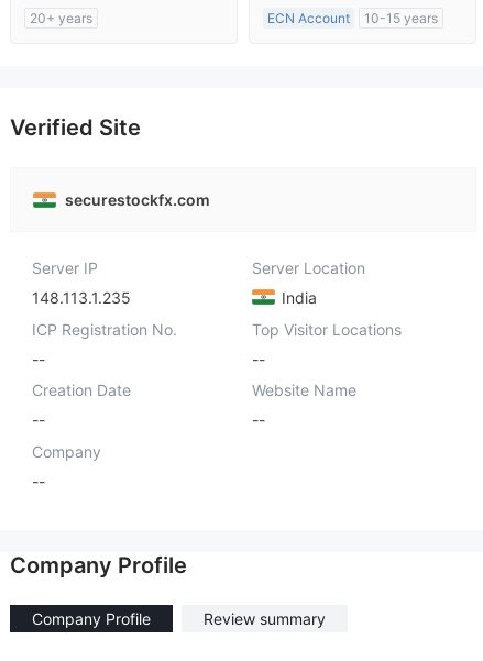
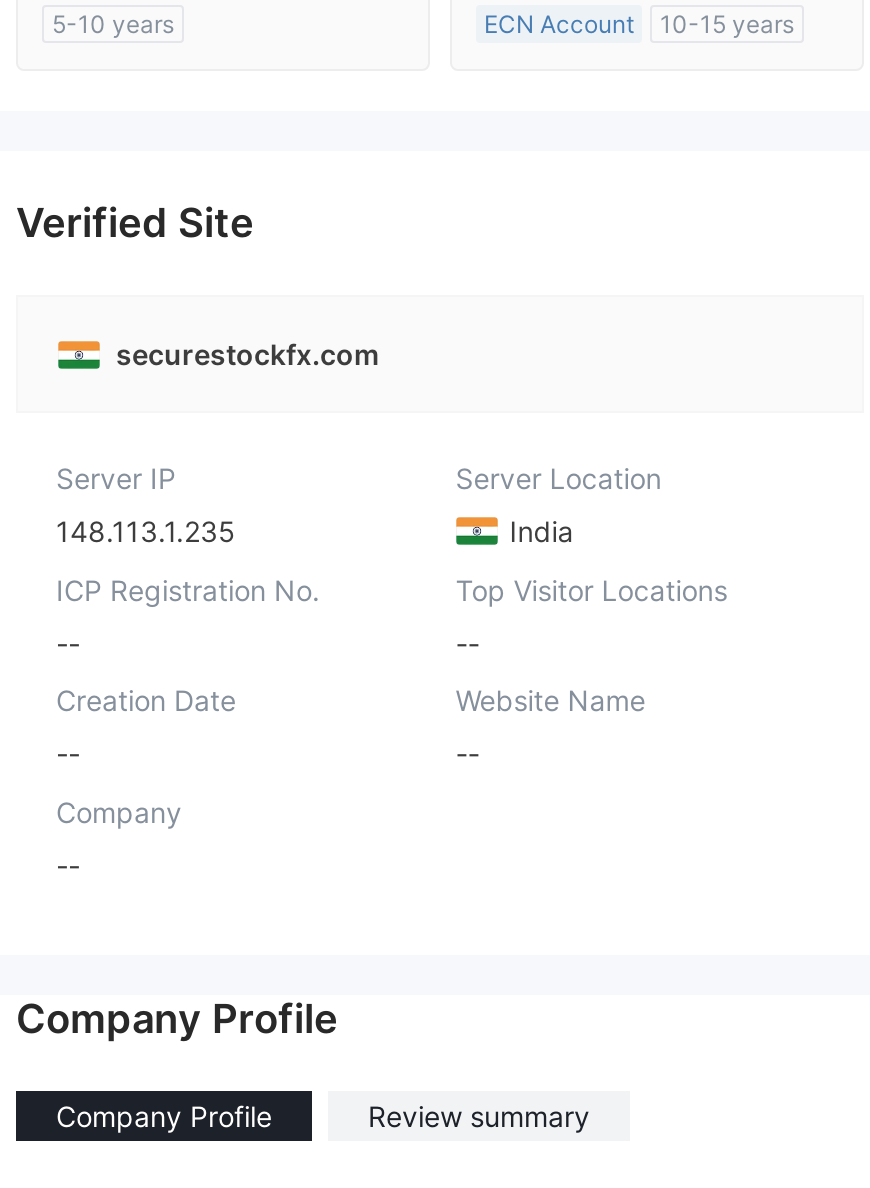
[30,10,92,26] 20+ years -> [52,9,174,39] 5-10 years

